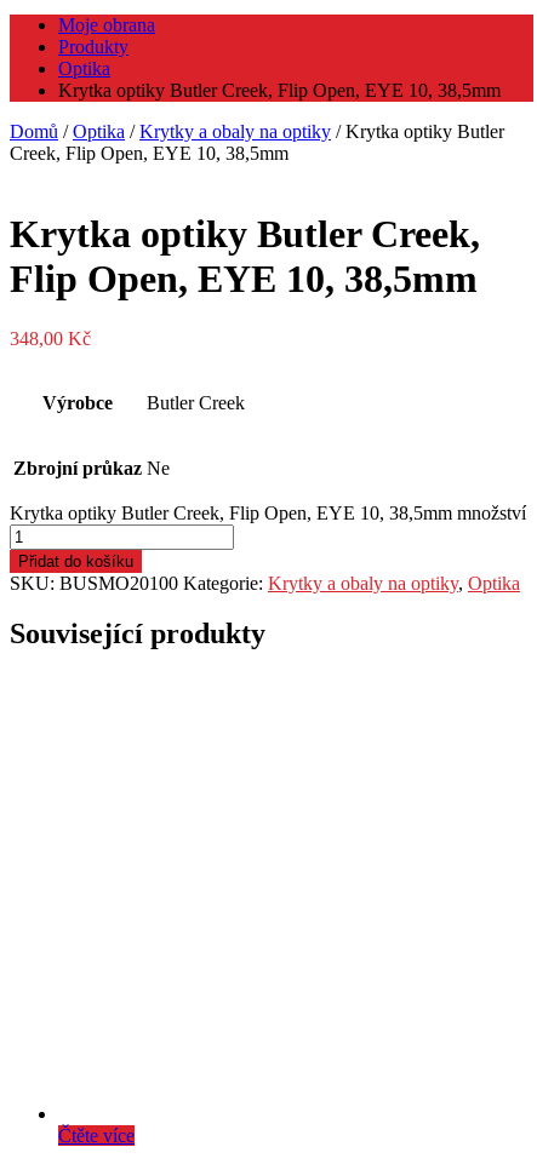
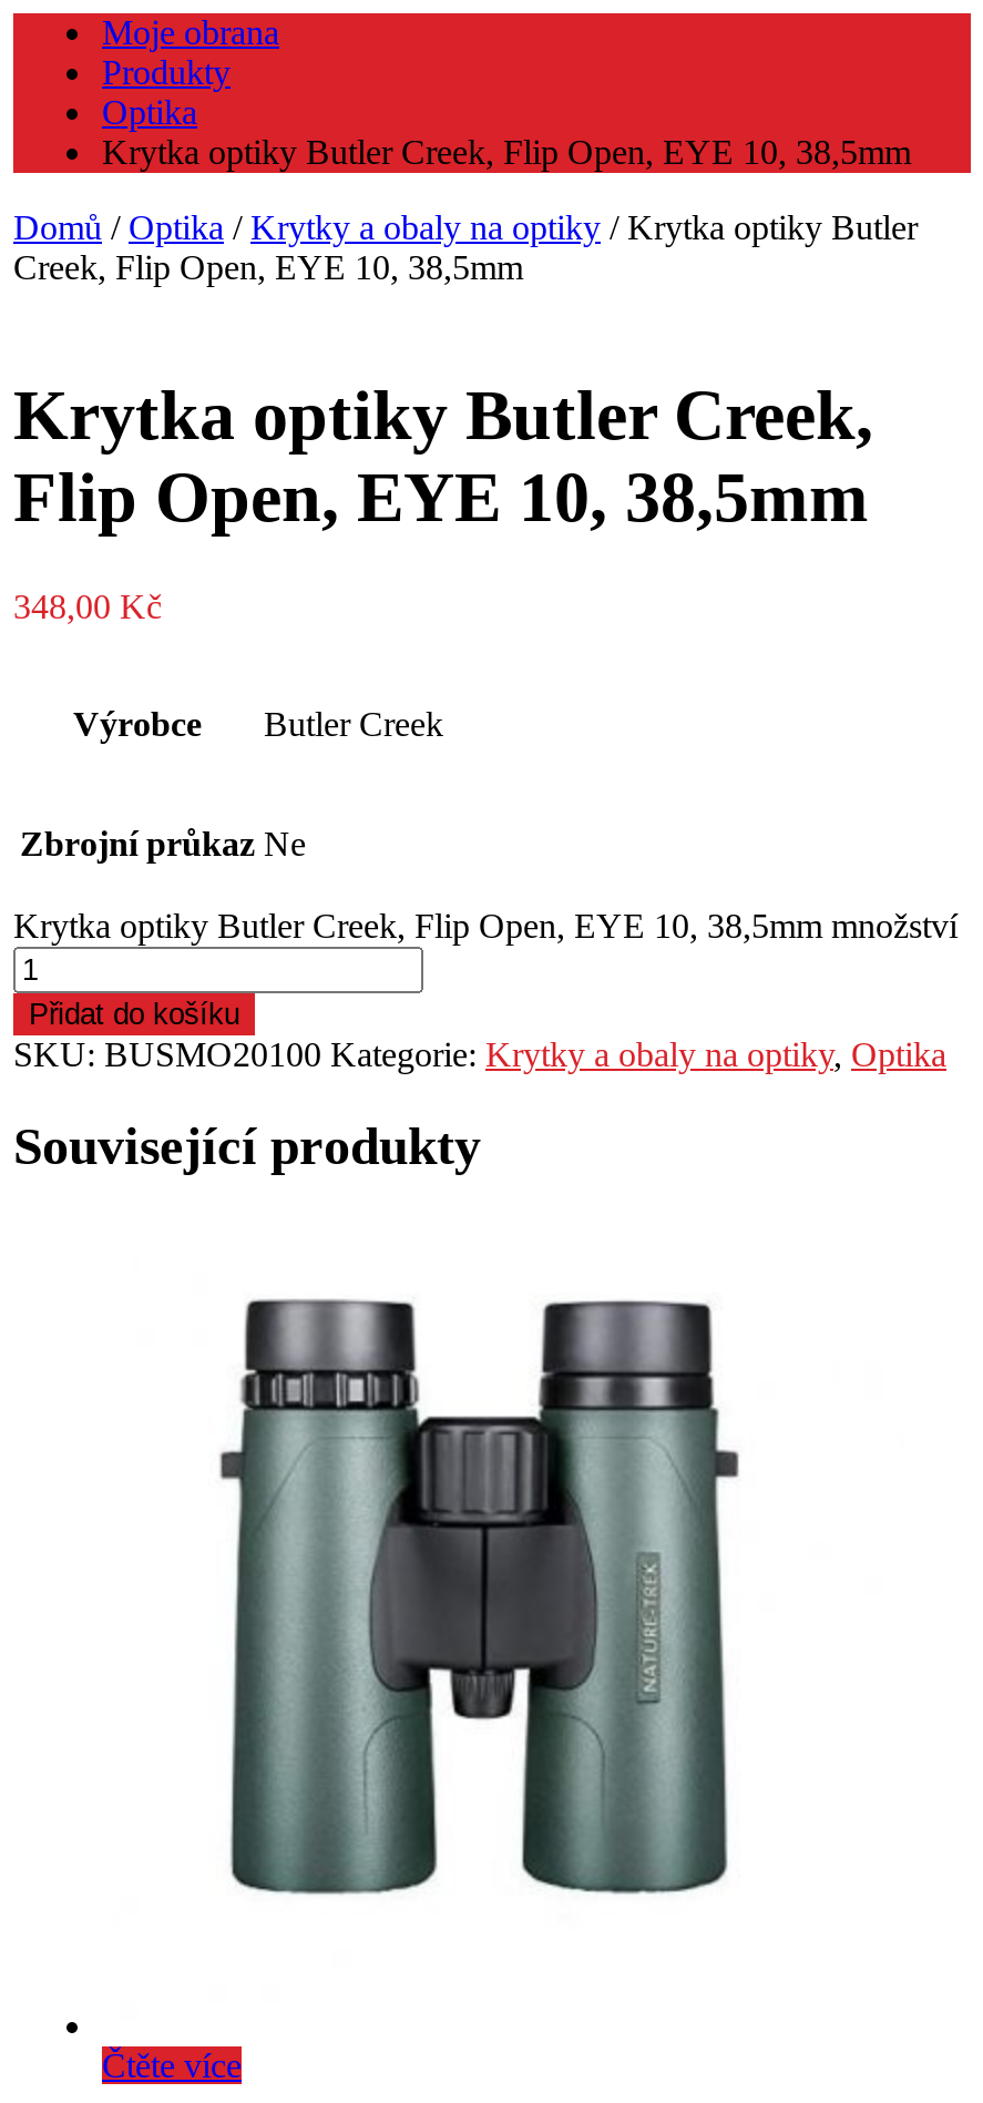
none -> [217,1297,740,1896] [image]

